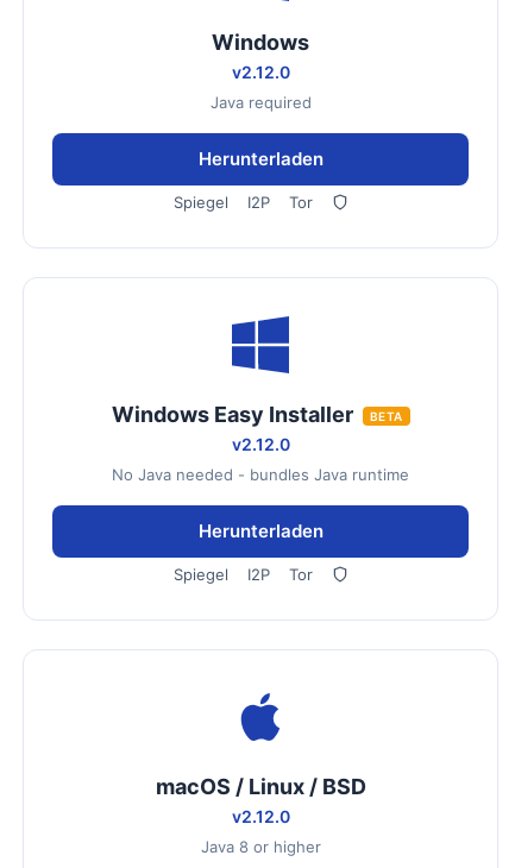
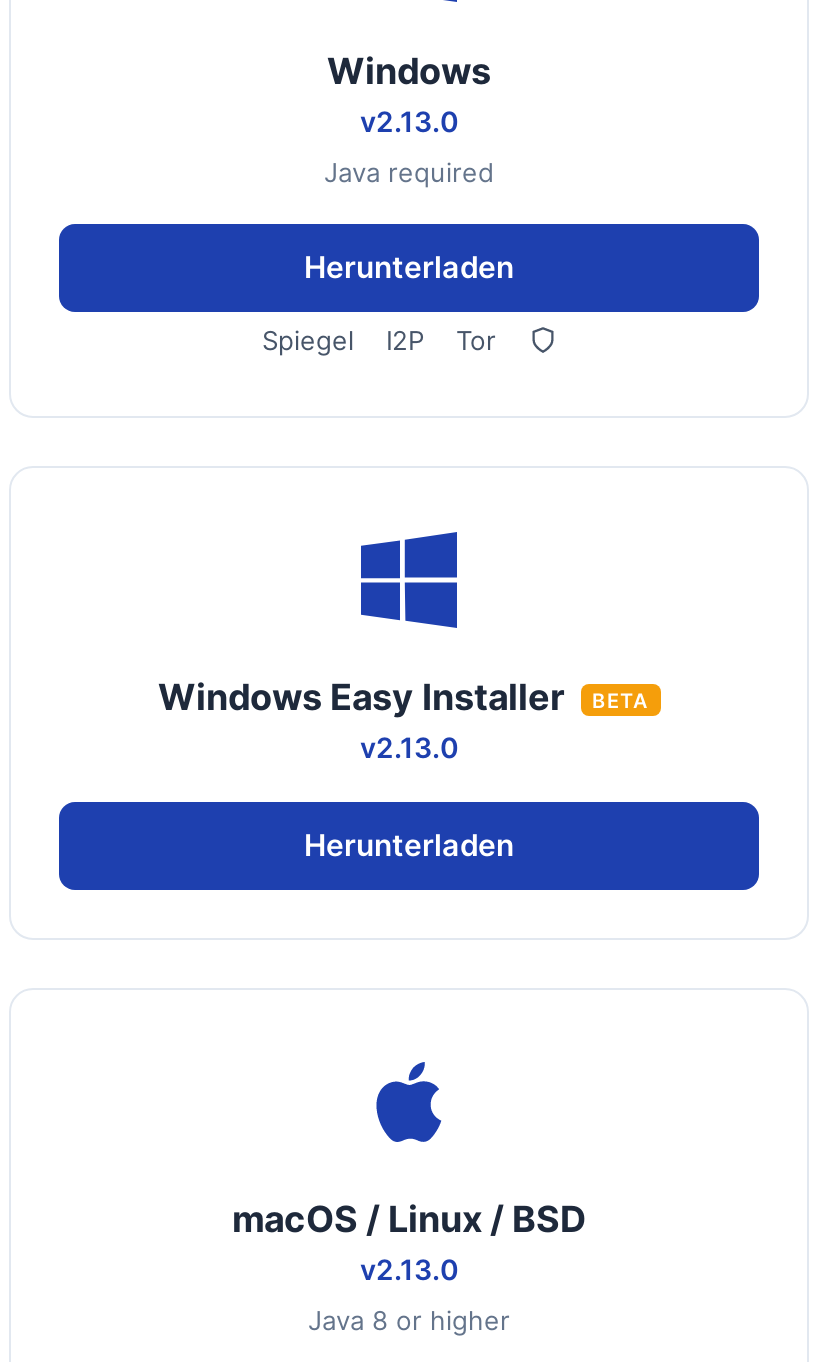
[231,62,290,82] v2.12.0 -> [360,104,458,138] v2.13.0
[112,434,409,484] v2.12.0 | No Java needed - bundles Java runtime -> [360,730,458,764] v2.13.0
[173,565,312,584] Spiegel | I2P | Tor -> none
[231,806,290,826] v2.12.0 -> [360,1252,458,1286] v2.13.0

